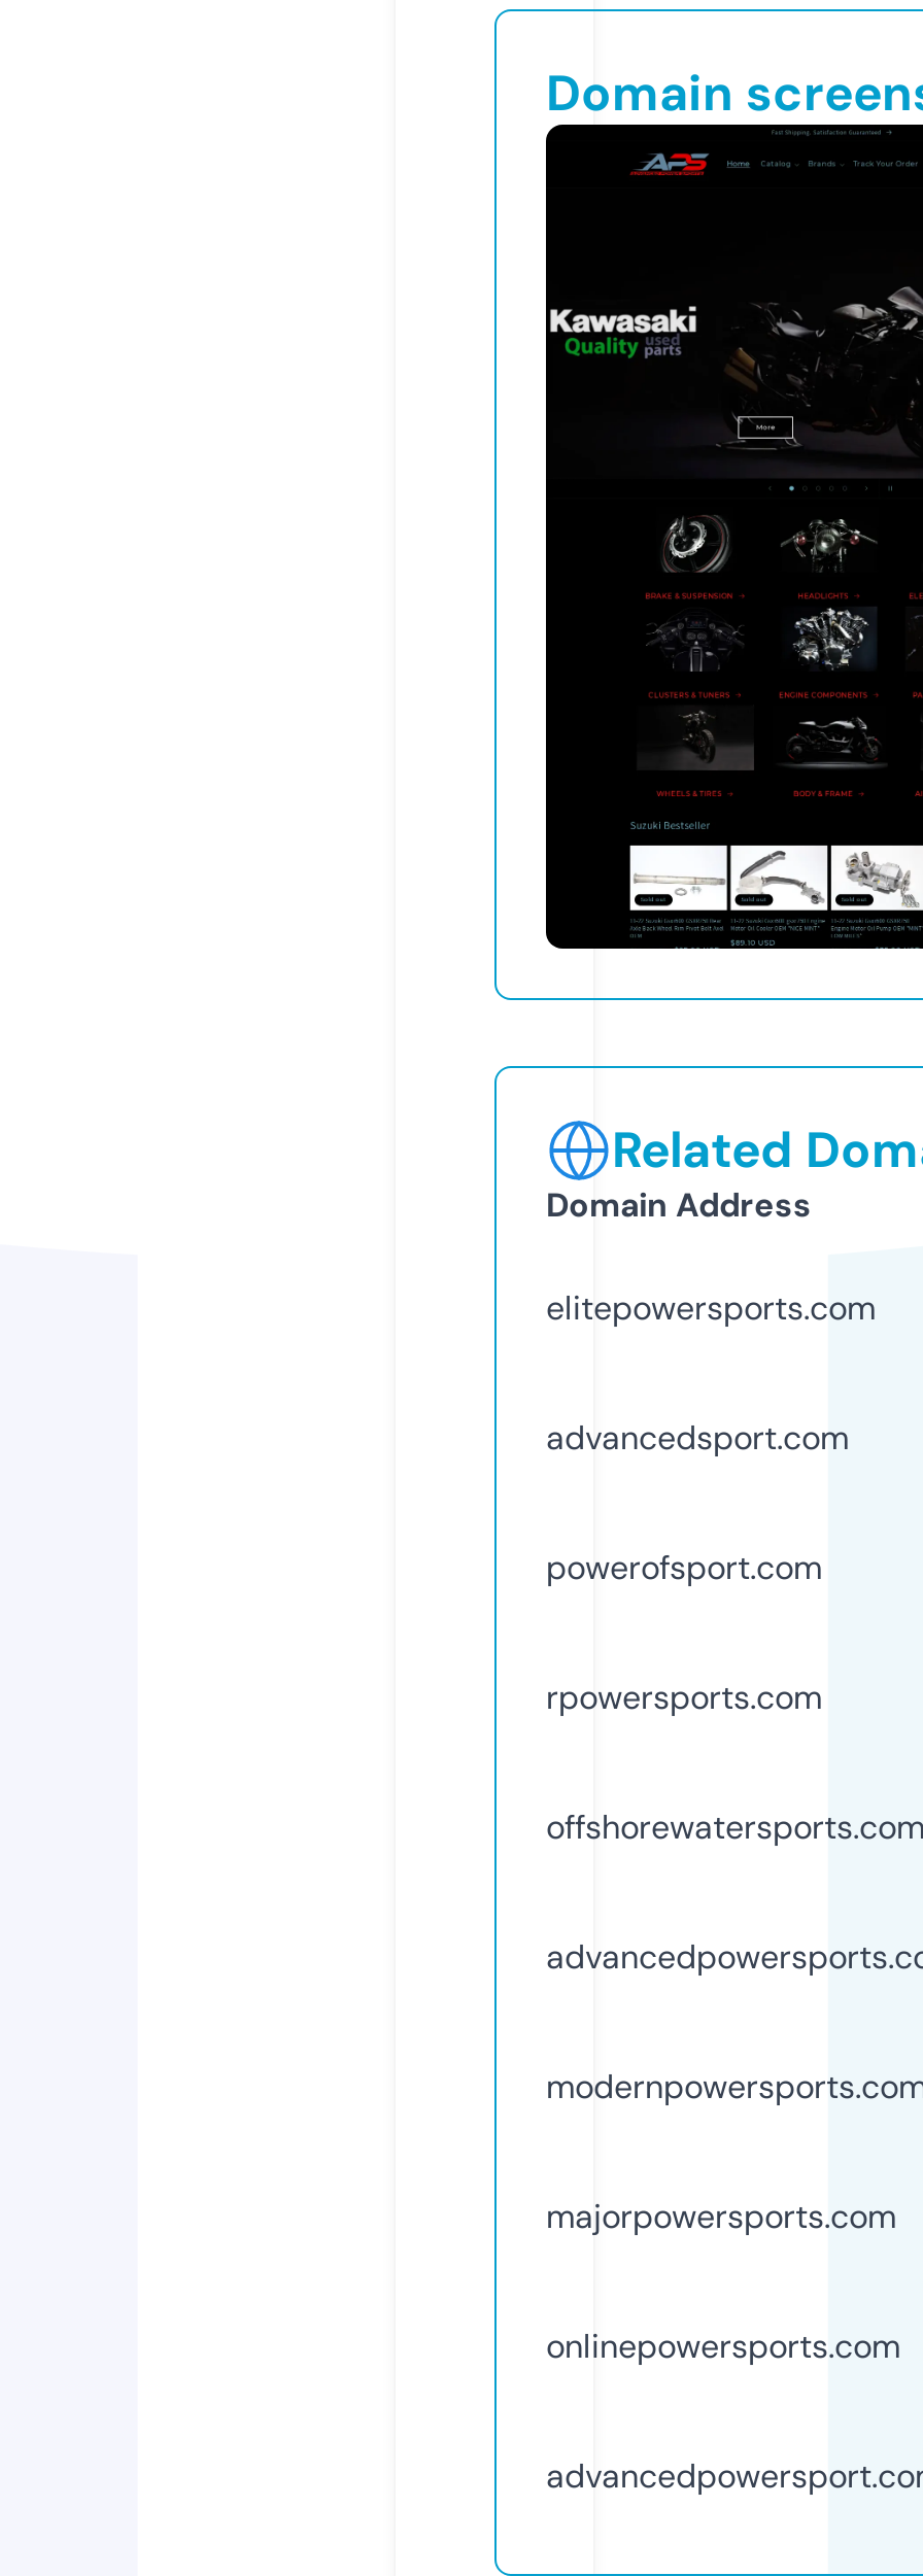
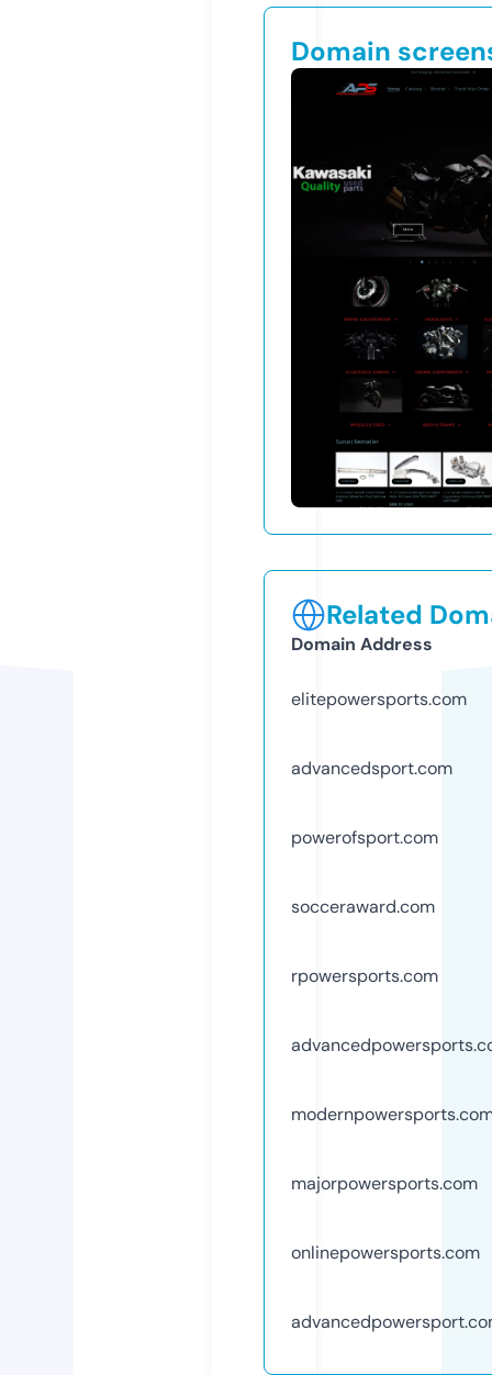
none -> [291,895,435,918] socceraward.com
moved [546,1675,822,1719] -> [291,964,438,987]: rpowersports.com
[546,1805,923,1848] offshorewatersports.com -> none

